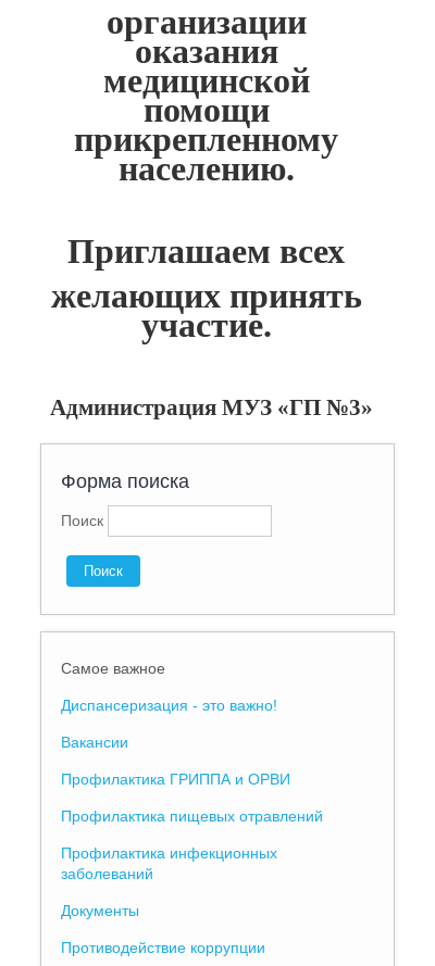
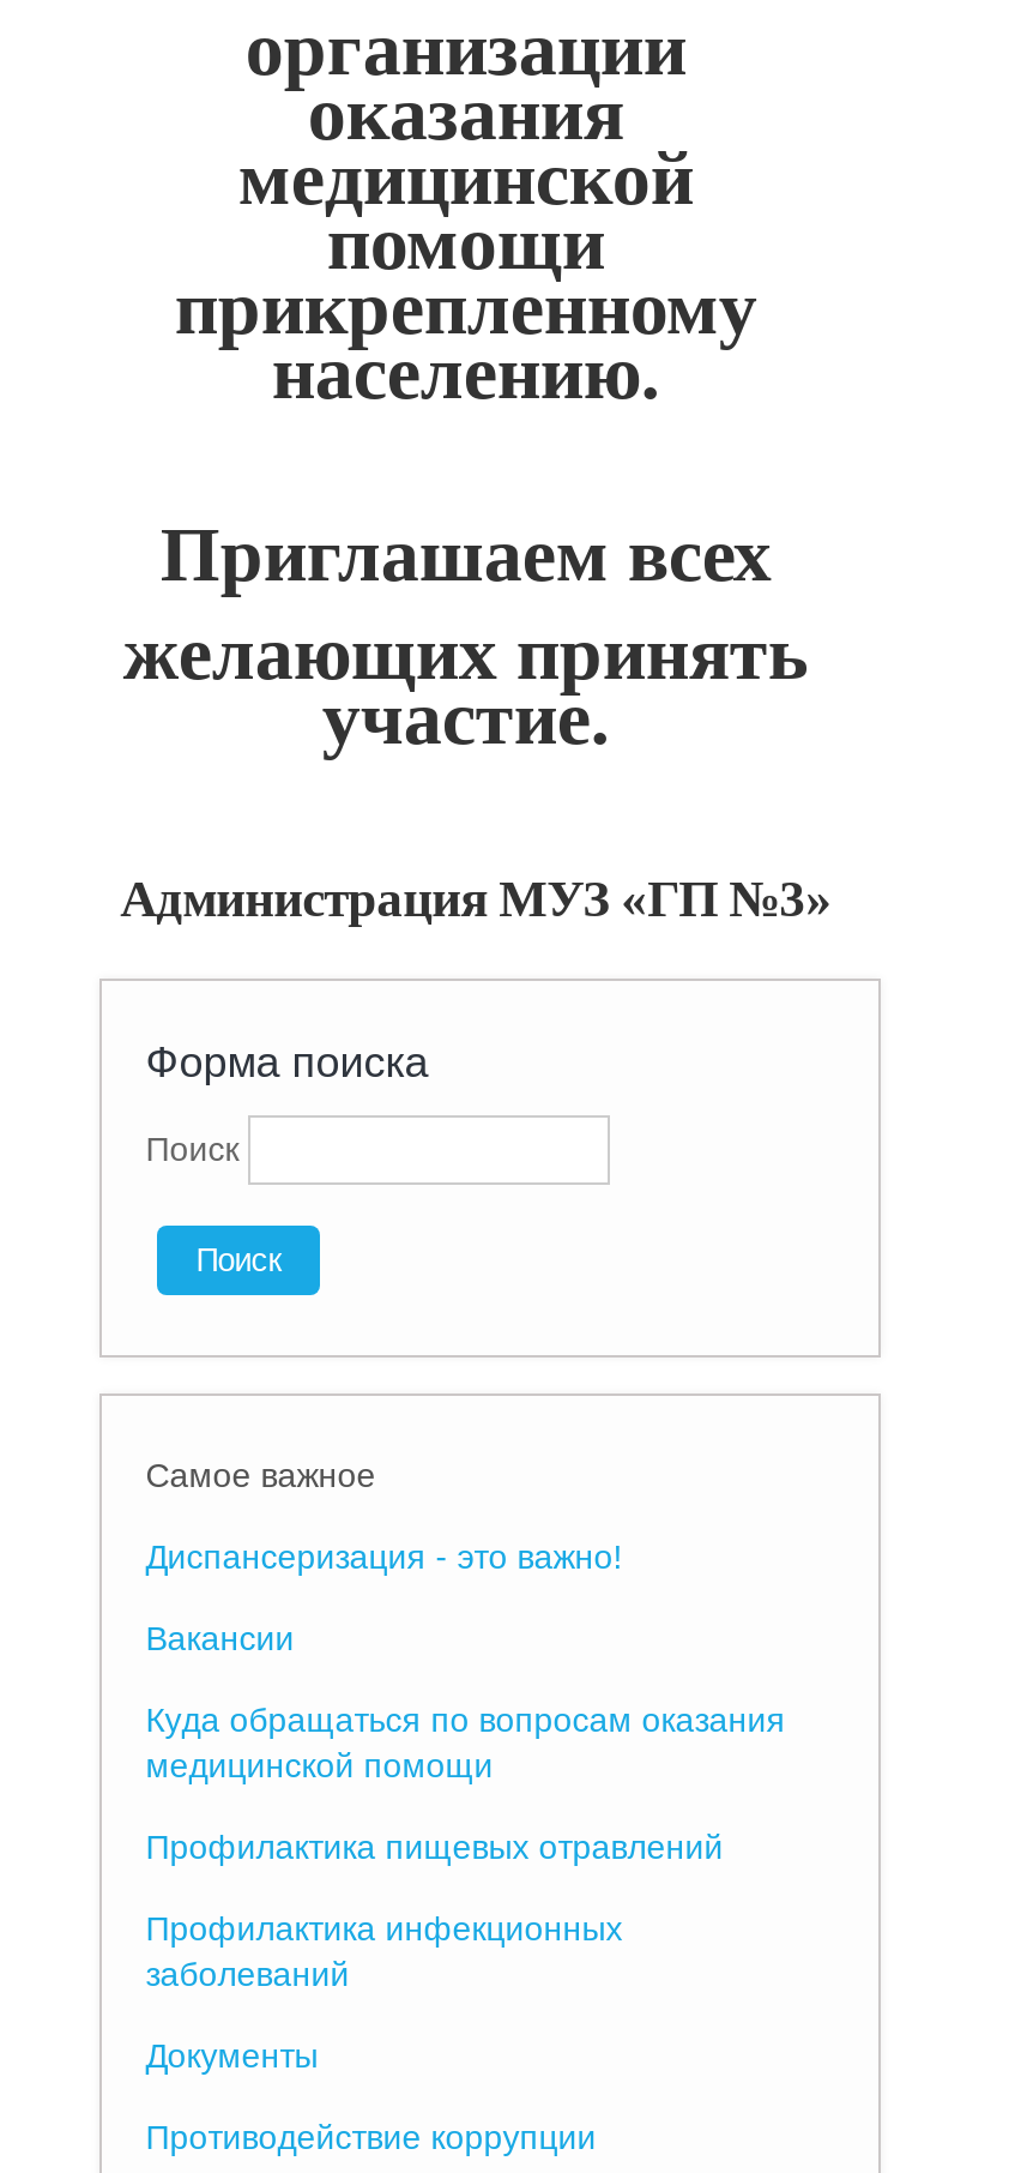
[61,770,291,788] Профилактика ГРИППА и ОРВИ -> [145,1701,785,1784] Куда обращаться по вопросам оказания | медицинской помощи

